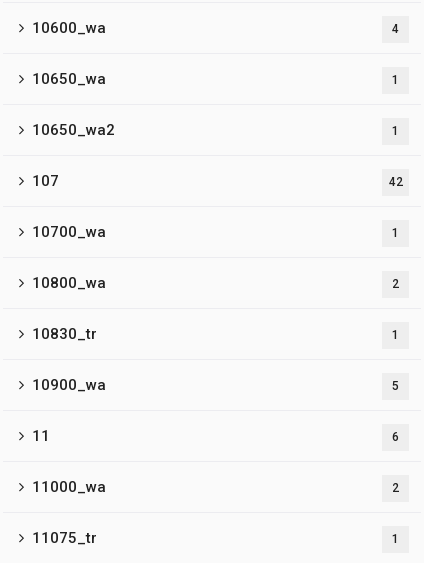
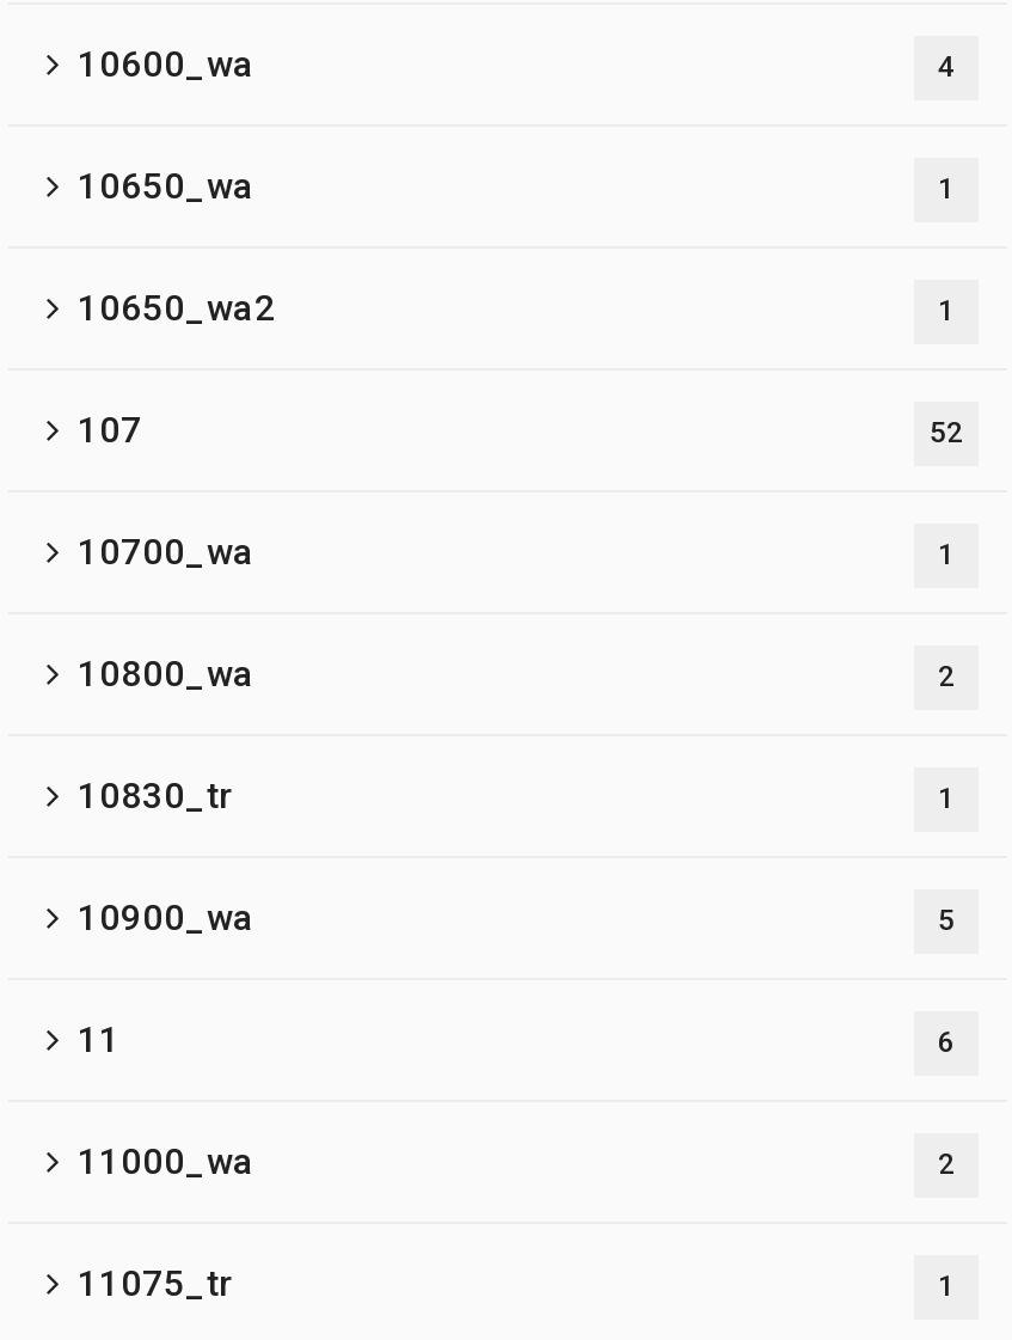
[388,175,402,189] 42 -> [930,416,963,449] 52

